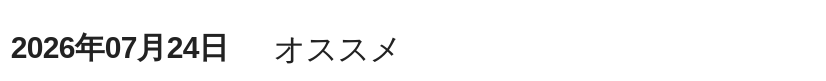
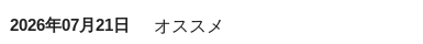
[11,29,401,65] 2026年07月24日 オススメ -> [10,15,224,35] 2026年07月21日 オススメ

